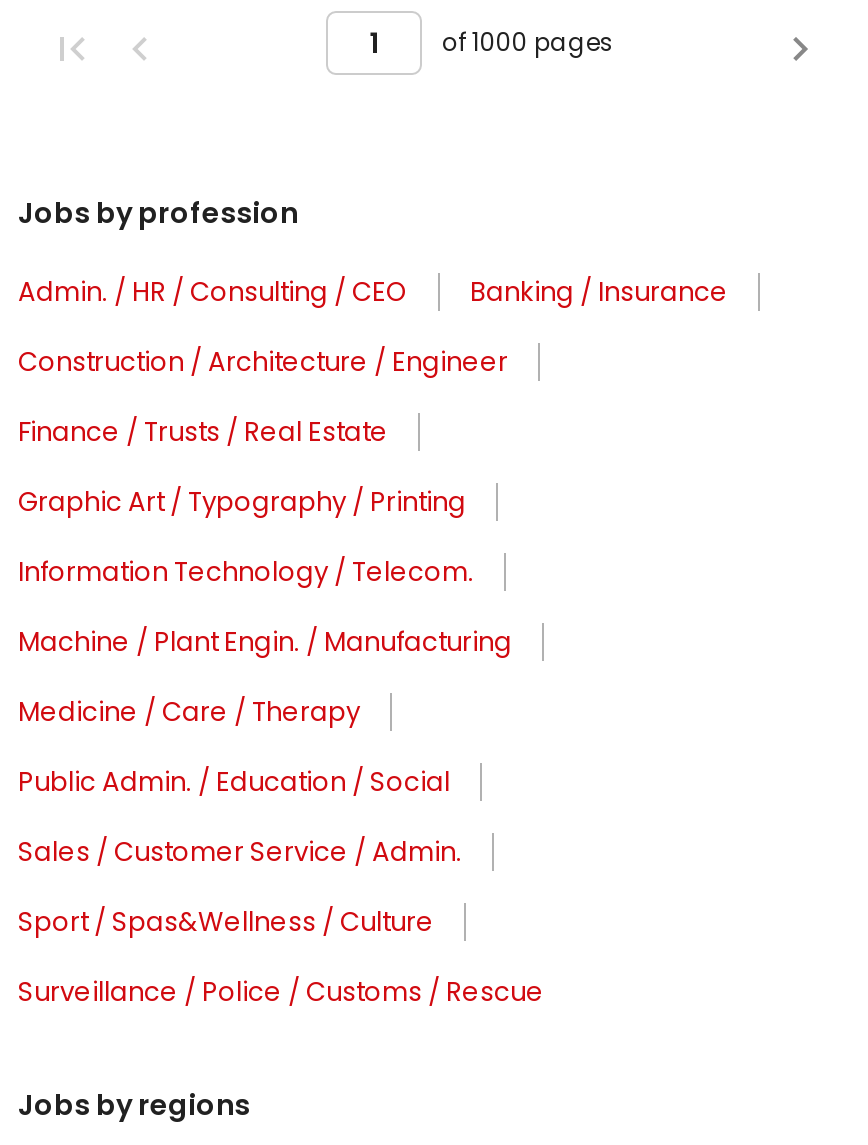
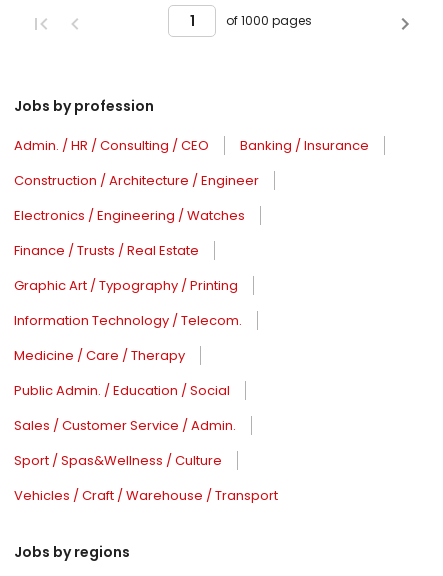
none -> [14,206,245,225] Electronics / Engineering / Watches
moved [18,413,474,591] -> [14,241,242,330]: Finance / Trusts / Real Estate | Graphic Art / Typography / Printing | Information Technology / Telecom.
[18,623,512,661] Machine / Plant Engin. / Manufacturing -> none
[18,973,544,1011] Surveillance / Police / Customs / Rescue -> [14,486,278,505] Vehicles / Craft / Warehouse / Transport

